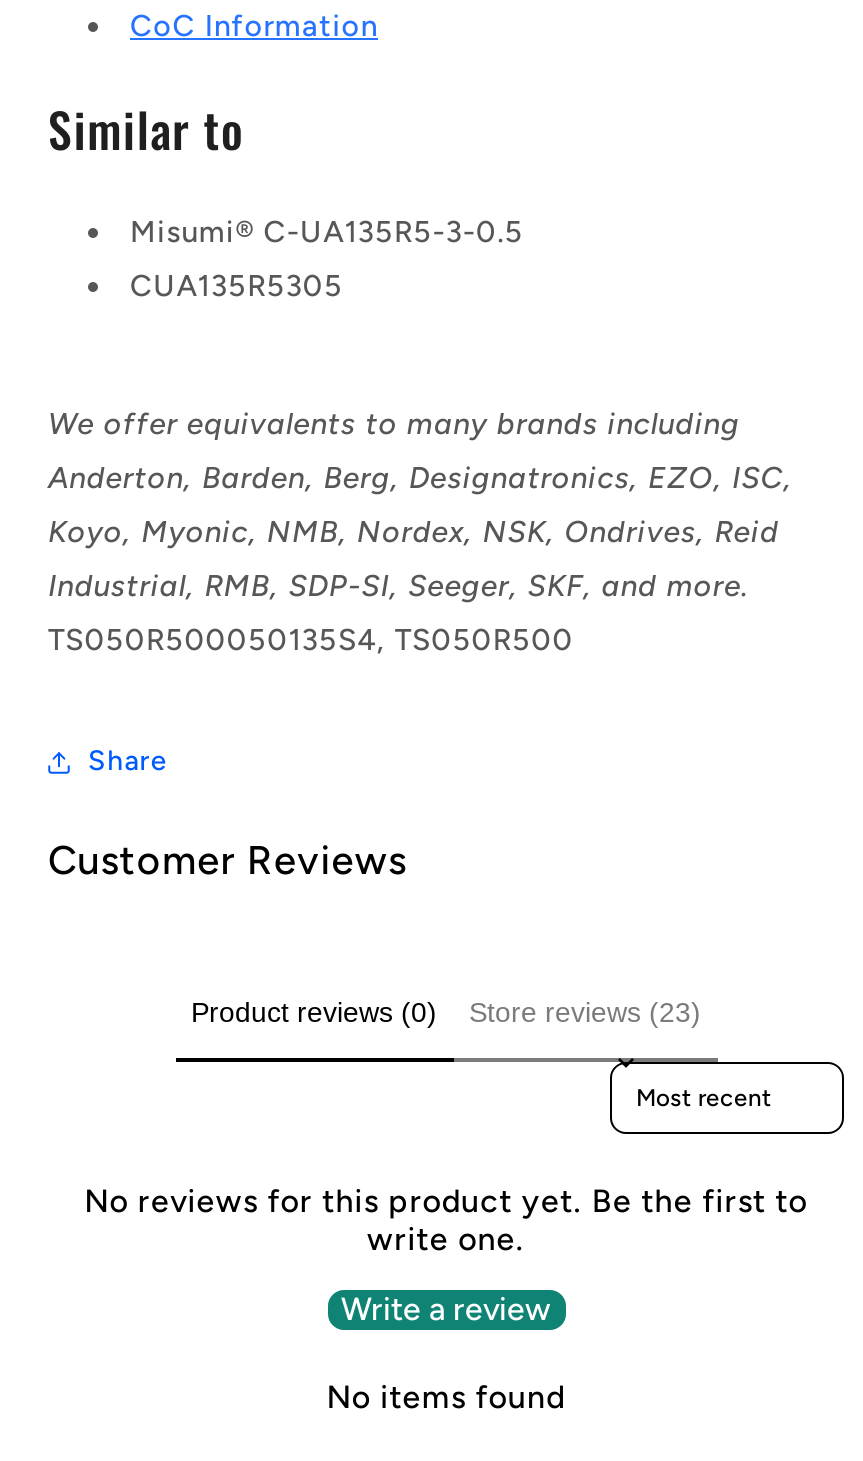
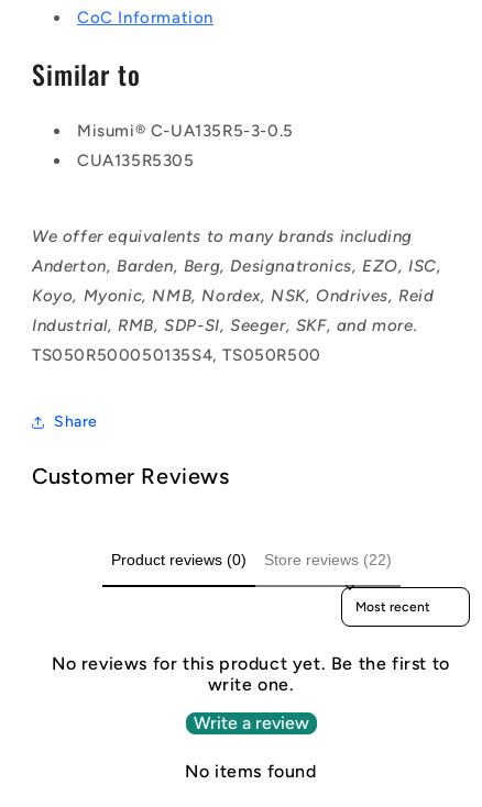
[469,996,701,1028] Store reviews (23) -> [264,551,391,568] Store reviews (22)

